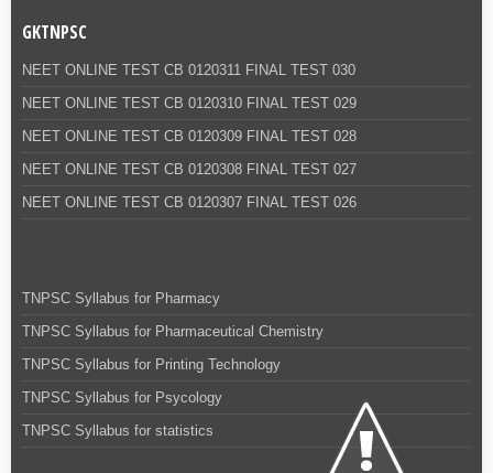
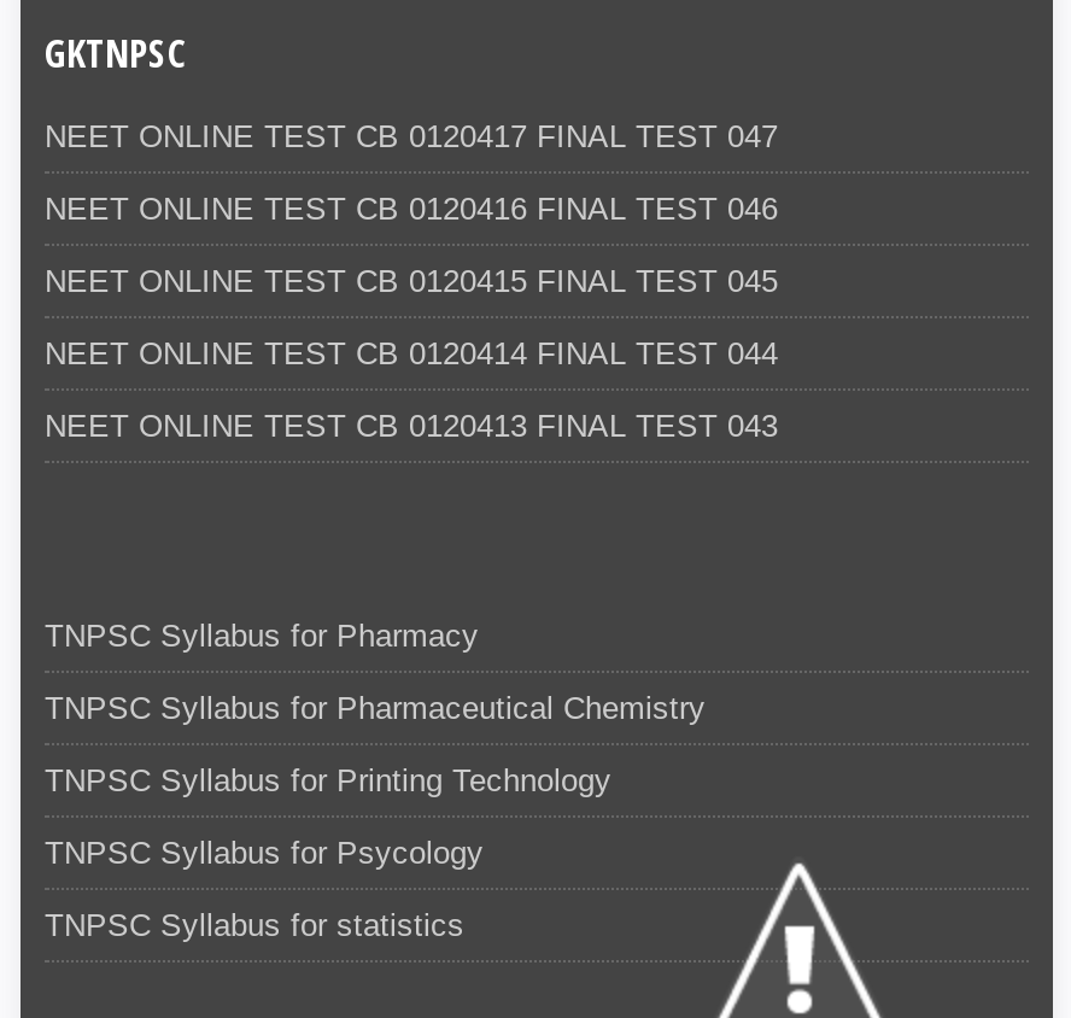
[22,62,355,79] NEET ONLINE TEST CB 0120311 FINAL TEST 030 -> [45,119,778,155] NEET ONLINE TEST CB 0120417 FINAL TEST 047
[22,95,357,112] NEET ONLINE TEST CB 0120310 FINAL TEST 029 -> [45,192,778,228] NEET ONLINE TEST CB 0120416 FINAL TEST 046
[22,128,357,145] NEET ONLINE TEST CB 0120309 FINAL TEST 028 -> [45,264,778,300] NEET ONLINE TEST CB 0120415 FINAL TEST 045
[22,161,357,178] NEET ONLINE TEST CB 0120308 FINAL TEST 027 -> [45,336,778,372] NEET ONLINE TEST CB 0120414 FINAL TEST 044
[22,194,357,211] NEET ONLINE TEST CB 0120307 FINAL TEST 026 -> [45,409,778,445] NEET ONLINE TEST CB 0120413 FINAL TEST 043

